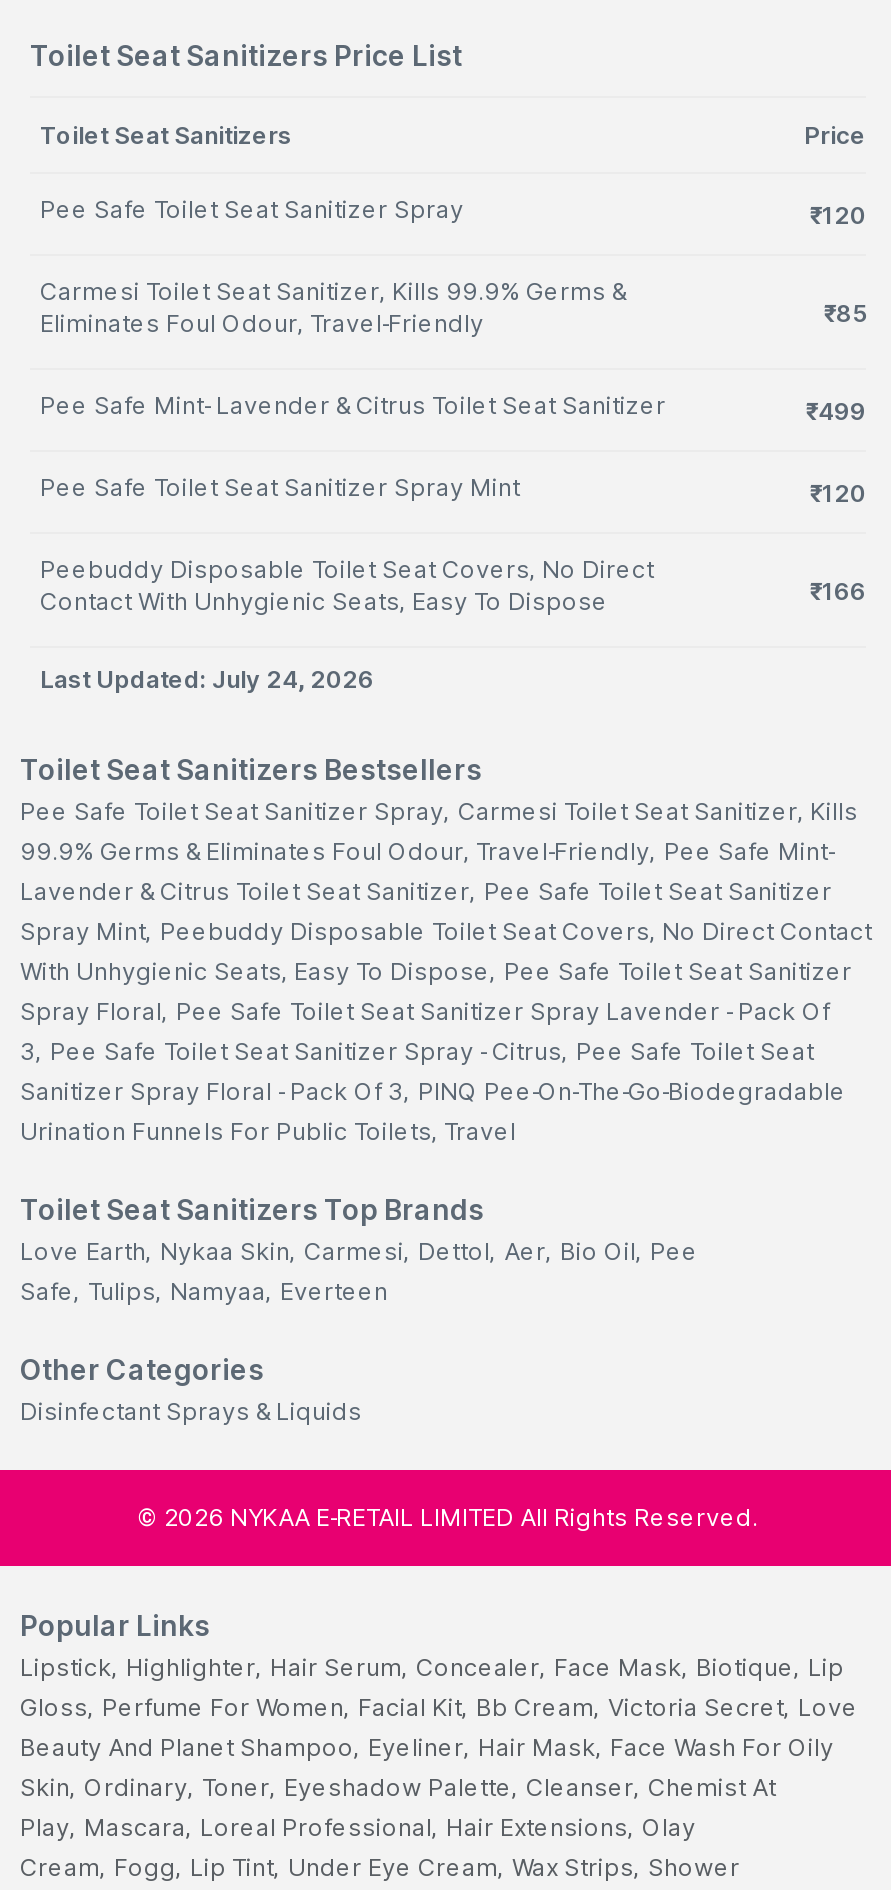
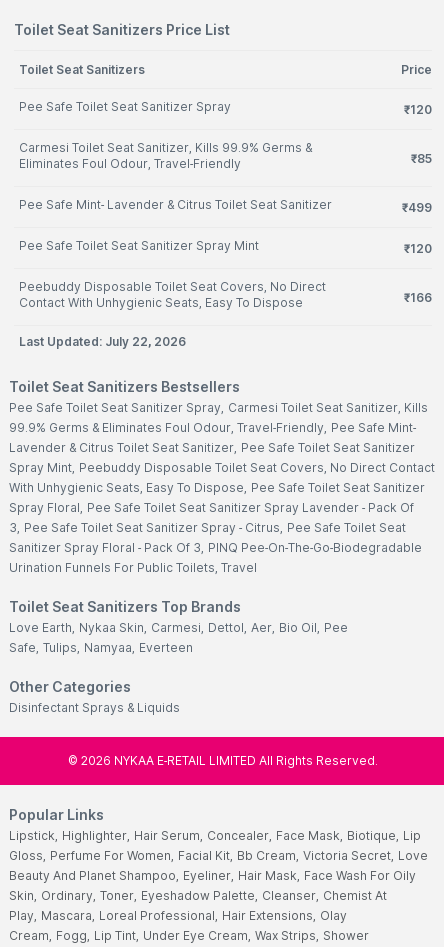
[40,664,374,694] Last Updated: July 24, 2026 -> [19,334,186,349] Last Updated: July 22, 2026

